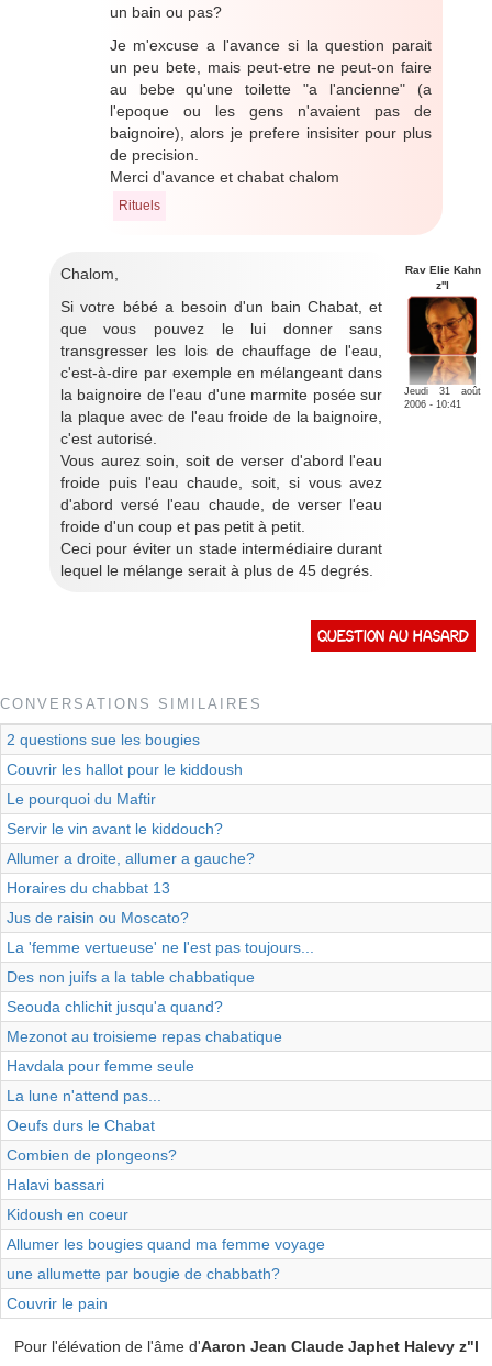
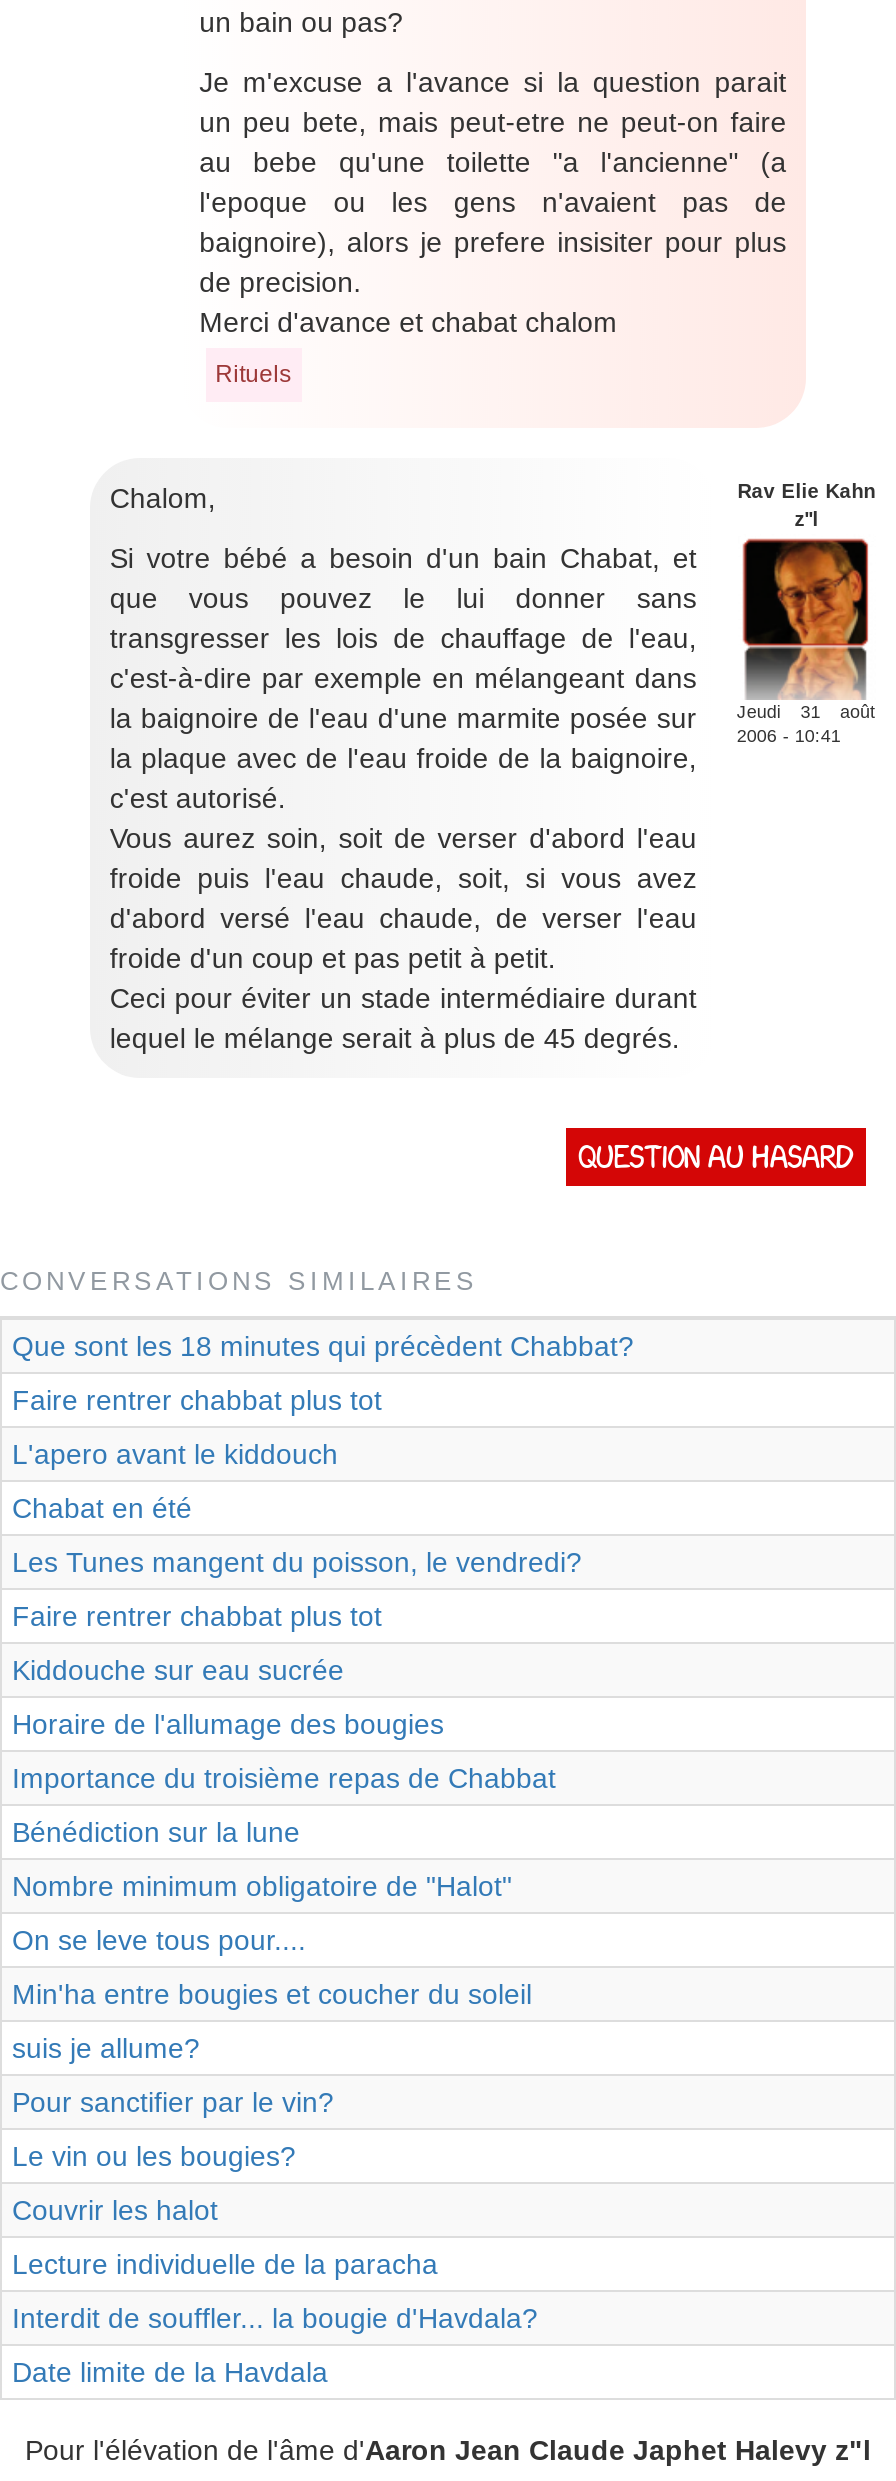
[7,731,200,748] 2 questions sue les bougies -> [12,1330,634,1362] Que sont les 18 minutes qui précèdent Chabbat?
[7,760,243,778] Couvrir les hallot pour le kiddoush -> [12,1384,382,1416] Faire rentrer chabbat plus tot
[7,790,156,808] Le pourquoi du Maftir -> [12,1438,338,1470] L'apero avant le kiddouch
[7,820,223,837] Servir le vin avant le kiddouch? -> [12,1492,192,1524] Chabat en été
[7,849,255,867] Allumer a droite, allumer a gauche? -> [12,1546,582,1578] Les Tunes mangent du poisson, le vendredi?
[7,879,170,897] Horaires du chabbat 13 -> [12,1600,382,1632] Faire rentrer chabbat plus tot
[7,909,189,926] Jus de raisin ou Moscato? -> [12,1654,344,1686] Kiddouche sur eau sucrée
[7,939,314,956] La 'femme vertueuse' ne l'est pas toujours... -> [12,1708,444,1740] Horaire de l'allumage des bougies
[7,968,255,986] Des non juifs a la table chabbatique -> [12,1762,556,1794] Importance du troisième repas de Chabbat
[7,998,223,1015] Seouda chlichit jusqu'a quand? -> [12,1816,300,1848] Bénédiction sur la lune
[7,1028,282,1045] Mezonot au troisieme repas chabatique -> [12,1870,512,1902] Nombre minimum obligatoire de "Halot"
[7,1057,194,1075] Havdala pour femme seule -> [12,1924,306,1956] On se leve tous pour....
[7,1087,161,1104] La lune n'attend pas... -> [12,1978,532,2010] Min'ha entre bougies et coucher du soleil
[7,1117,155,1134] Oeufs durs le Chabat -> [12,2032,200,2064] suis je allume?
[7,1146,177,1164] Combien de plongeons? -> [12,2086,334,2118] Pour sanctifier par le vin?
[7,1176,104,1193] Halavi bassari -> [12,2140,296,2172] Le vin ou les bougies?
[7,1206,128,1223] Kidoush en coeur -> [12,2194,218,2226] Couvrir les halot
[7,1235,325,1253] Allumer les bougies quand ma femme voyage -> [12,2248,438,2280] Lecture individuelle de la paracha
[7,1265,280,1282] une allumette par bougie de chabbath? -> [12,2302,538,2334] Interdit de souffler... la bougie d'Havdala?
[7,1295,108,1312] Couvrir le pain -> [12,2356,328,2388] Date limite de la Havdala

